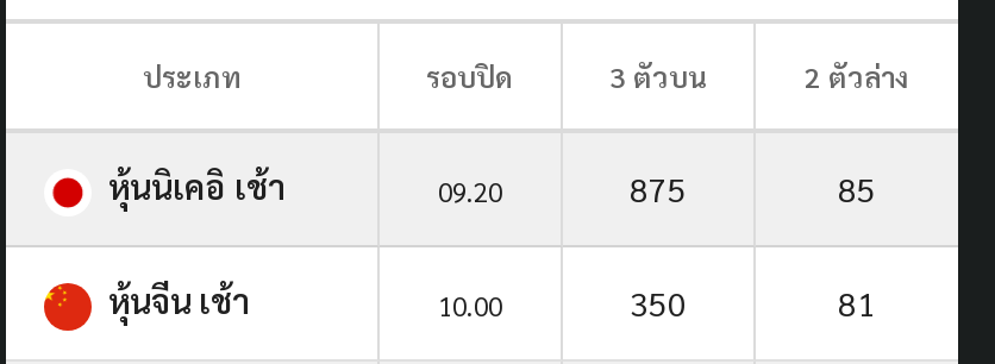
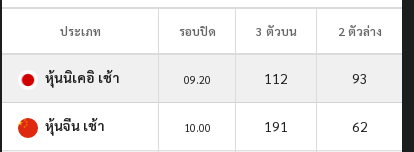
[630,166,687,209] 875 -> [264,69,288,87] 112
[838,166,876,209] 85 -> [351,69,367,87] 93
[630,280,687,323] 350 -> [264,117,288,135] 191
[838,280,876,323] 81 -> [351,117,367,135] 62

